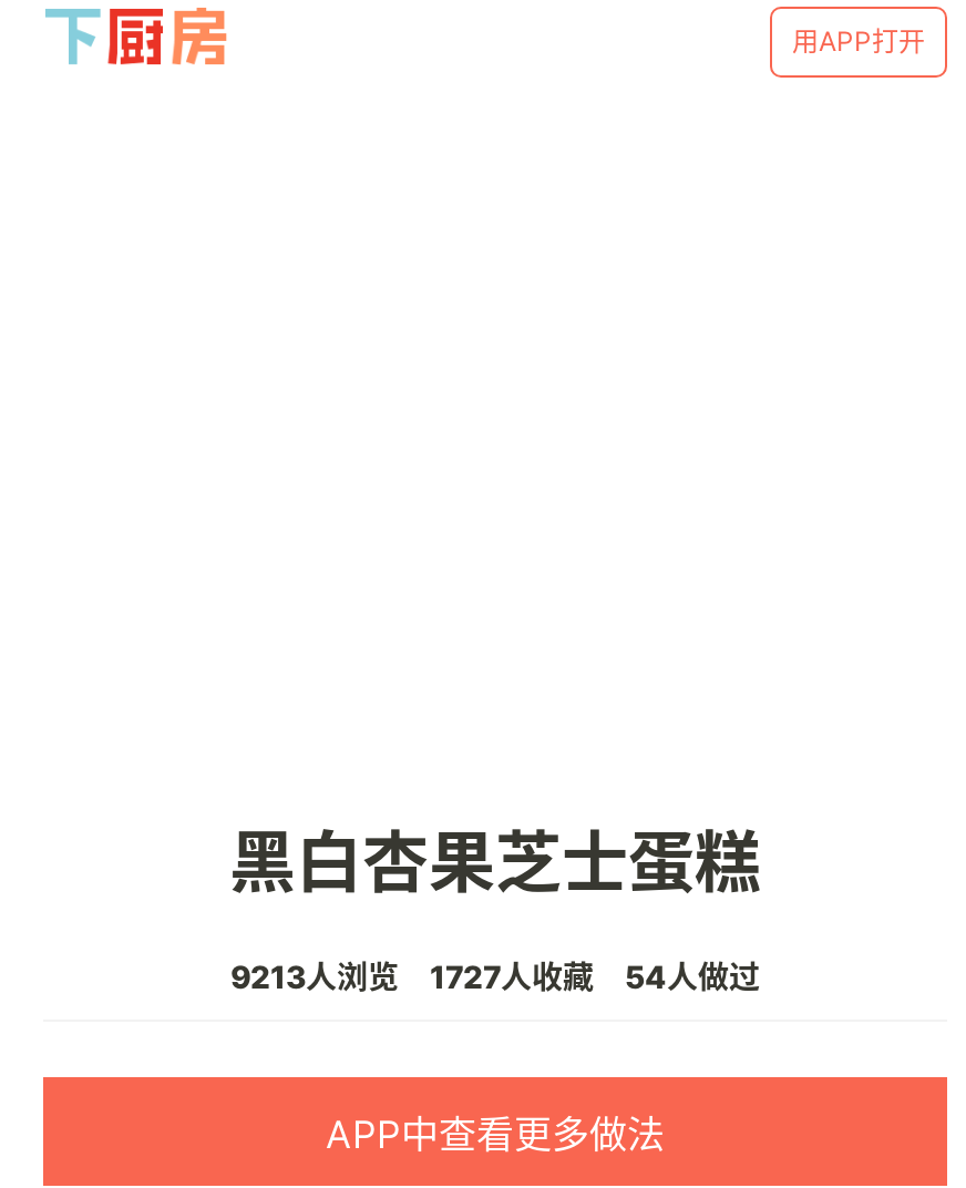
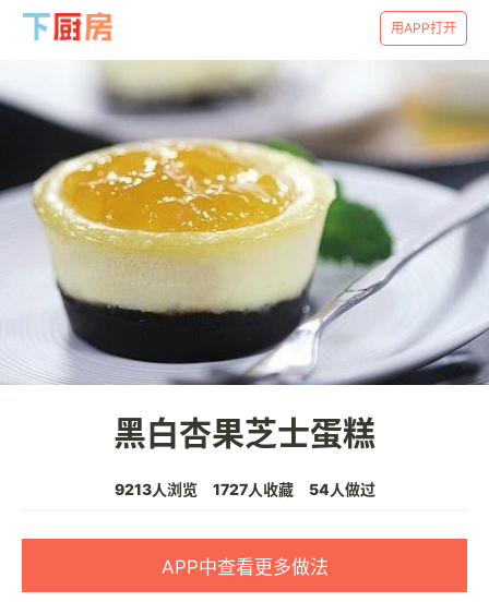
none -> [3,60,486,386] [image]

